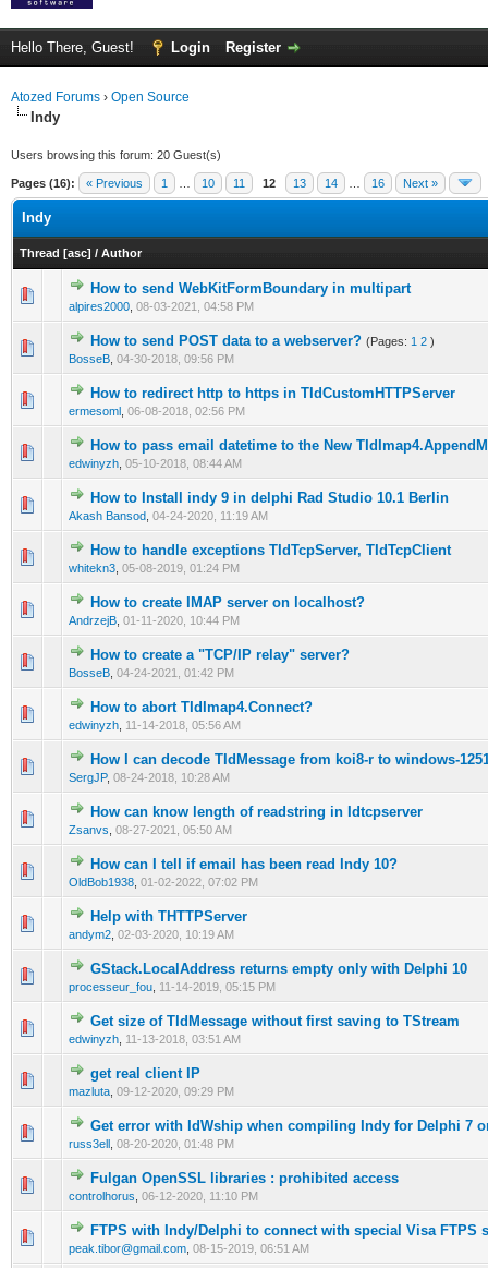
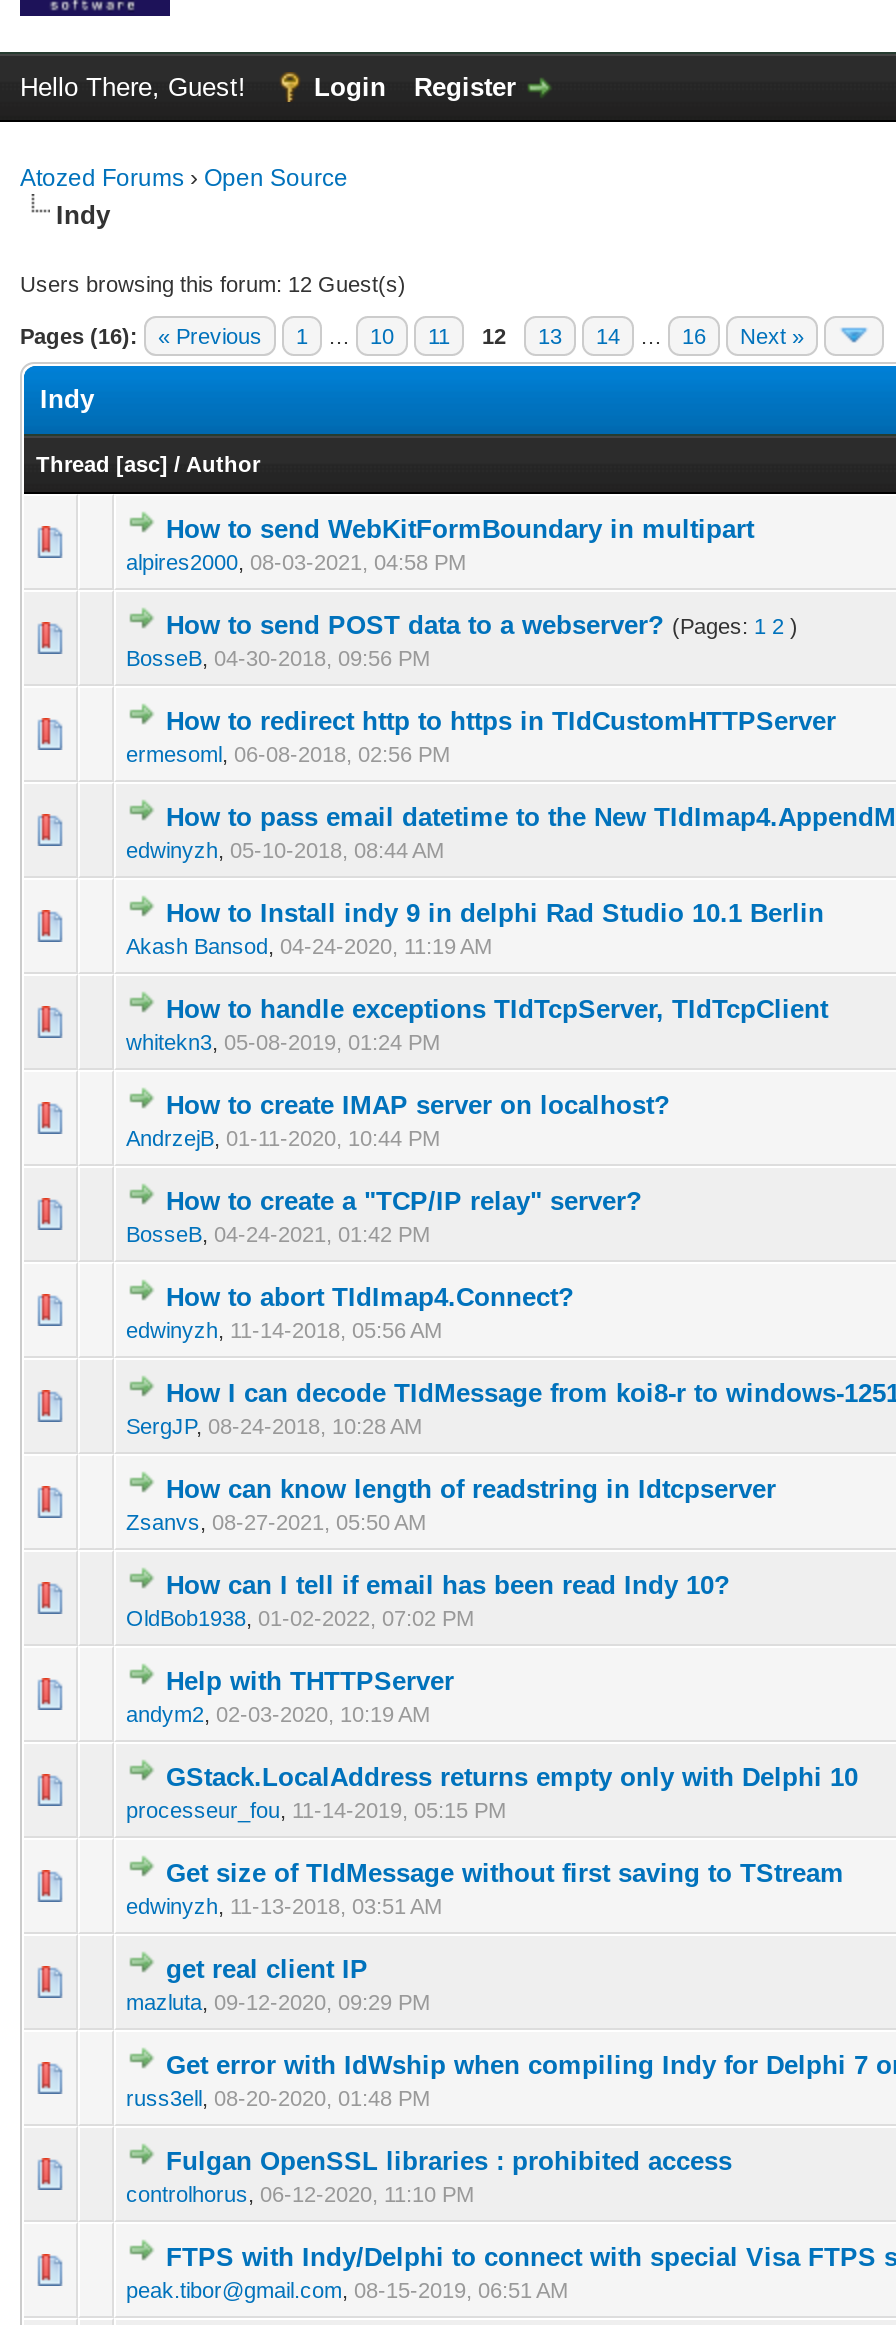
[11,148,221,161] Users browsing this forum: 20 Guest(s) -> [20,272,406,296] Users browsing this forum: 12 Guest(s)

